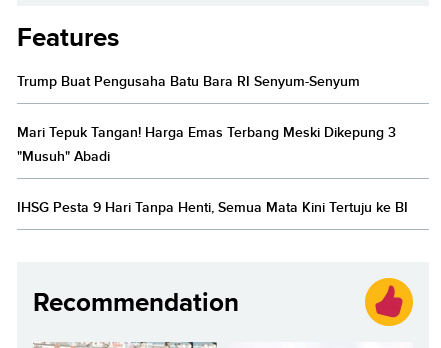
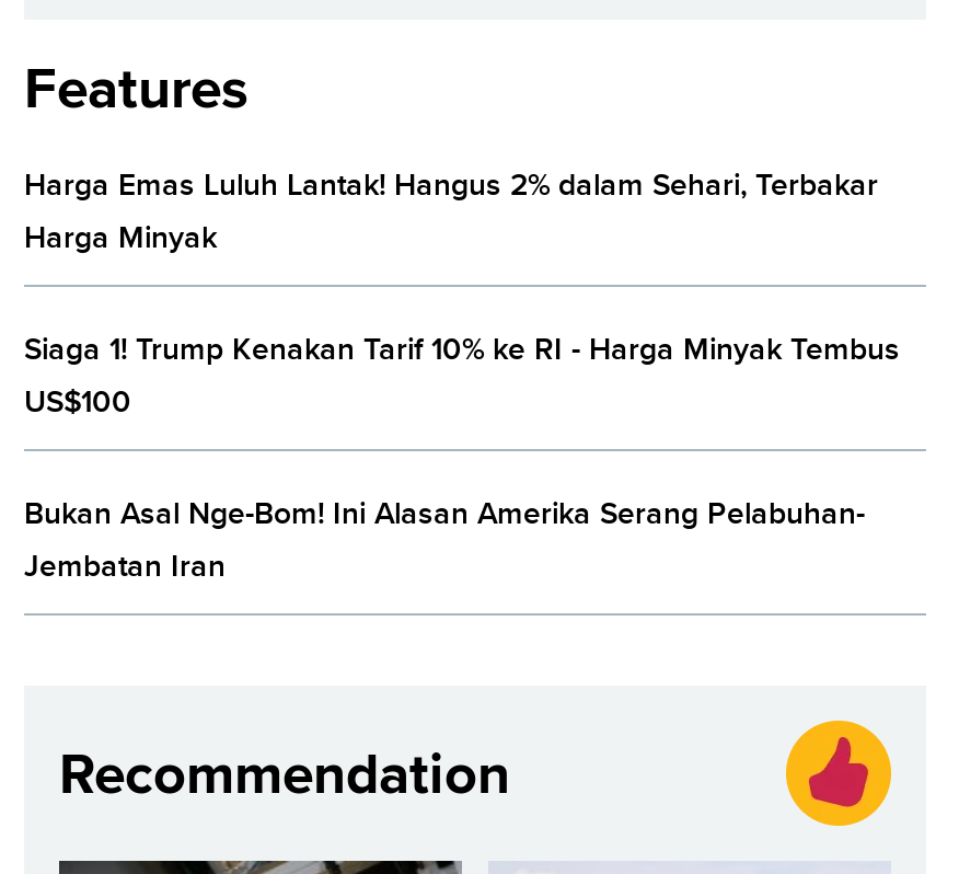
[17,73,408,215] Trump Buat Pengusaha Batu Bara RI Senyum-Senyum | Mari Tepuk Tangan! Harga Emas Terbang Meski Dikepung 3 | "Musuh" Abadi | IHSG Pesta 9 Hari Tanpa Henti, Semua Mata Kini Tertuju ke BI -> [24,167,900,583] Harga Emas Luluh Lantak! Hangus 2% dalam Sehari, Terbakar | Harga Minyak | Siaga 1! Trump Kenakan Tarif 10% ke RI - Harga Minyak Tembus | US$100 | Bukan Asal Nge-Bom! Ini Alasan Amerika Serang Pelabuhan- | Jembatan Iran

